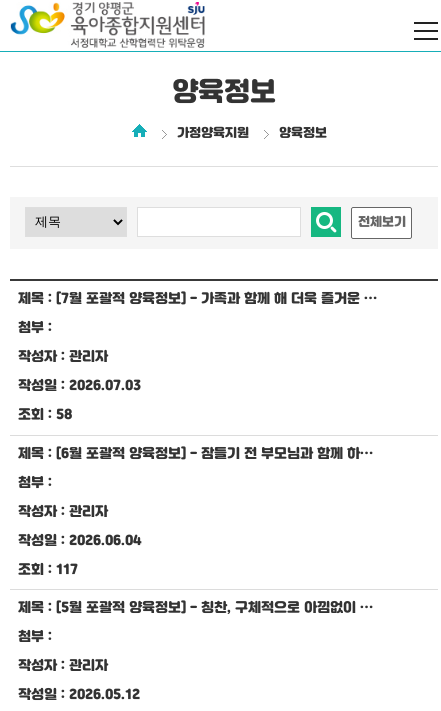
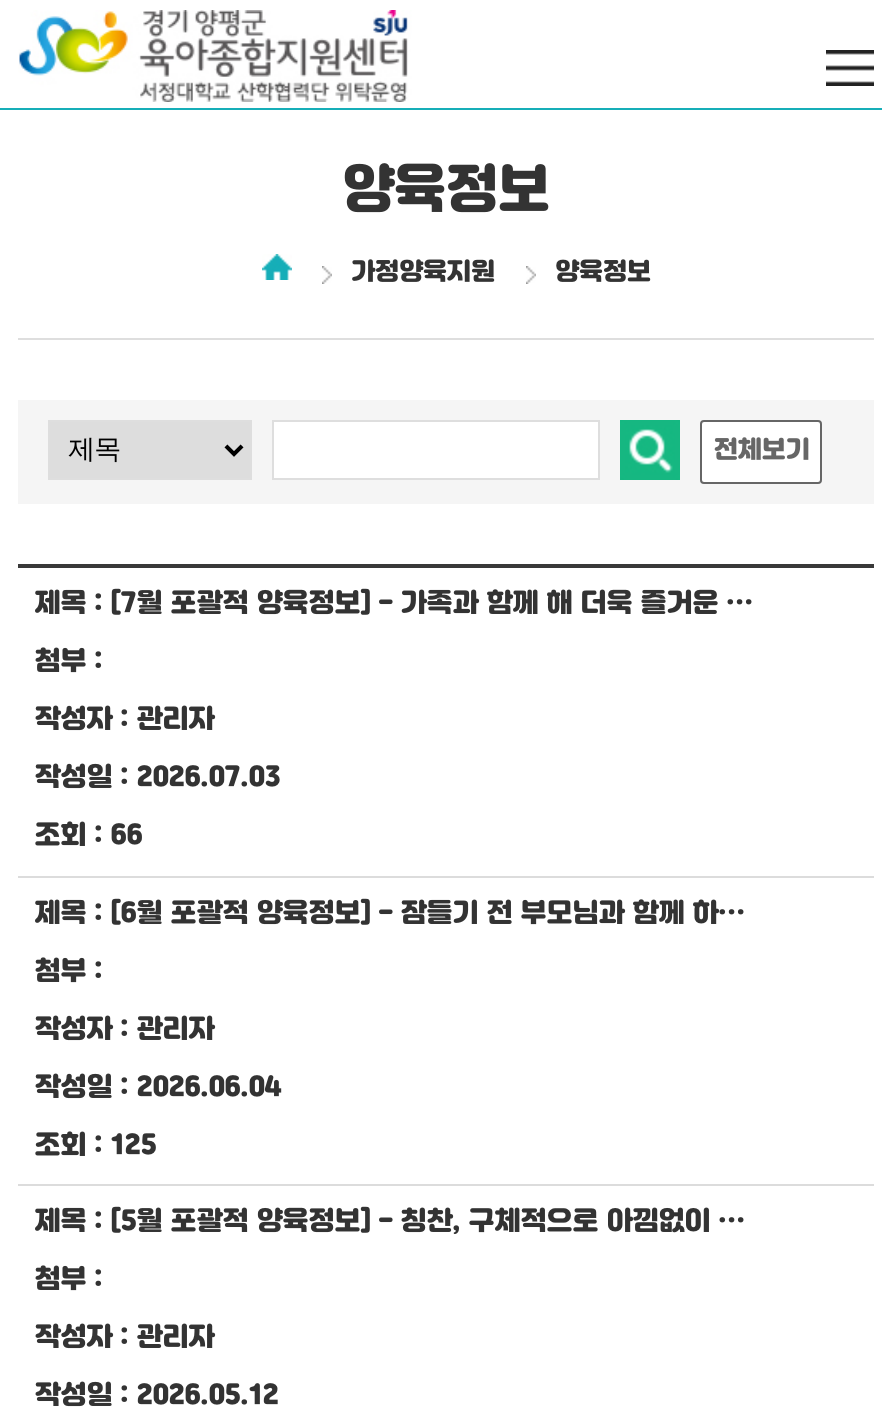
[18,405,72,425] 조회 : 58 -> [35,817,143,857] 조회 : 66
[18,560,78,580] 조회 : 117 -> [35,1126,157,1166] 조회 : 125

